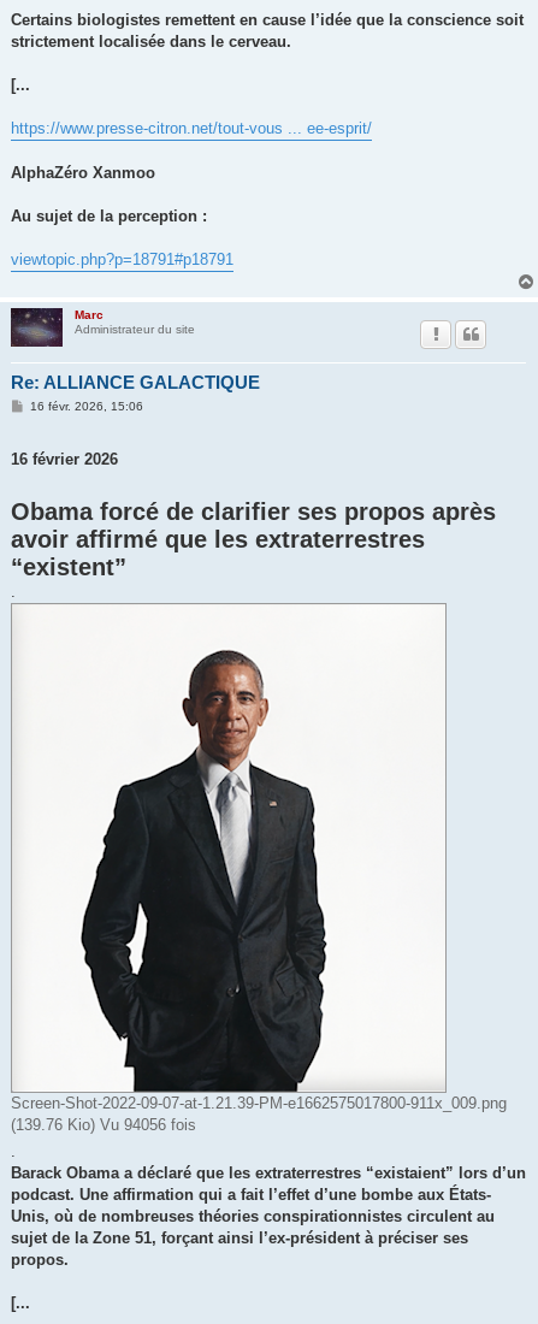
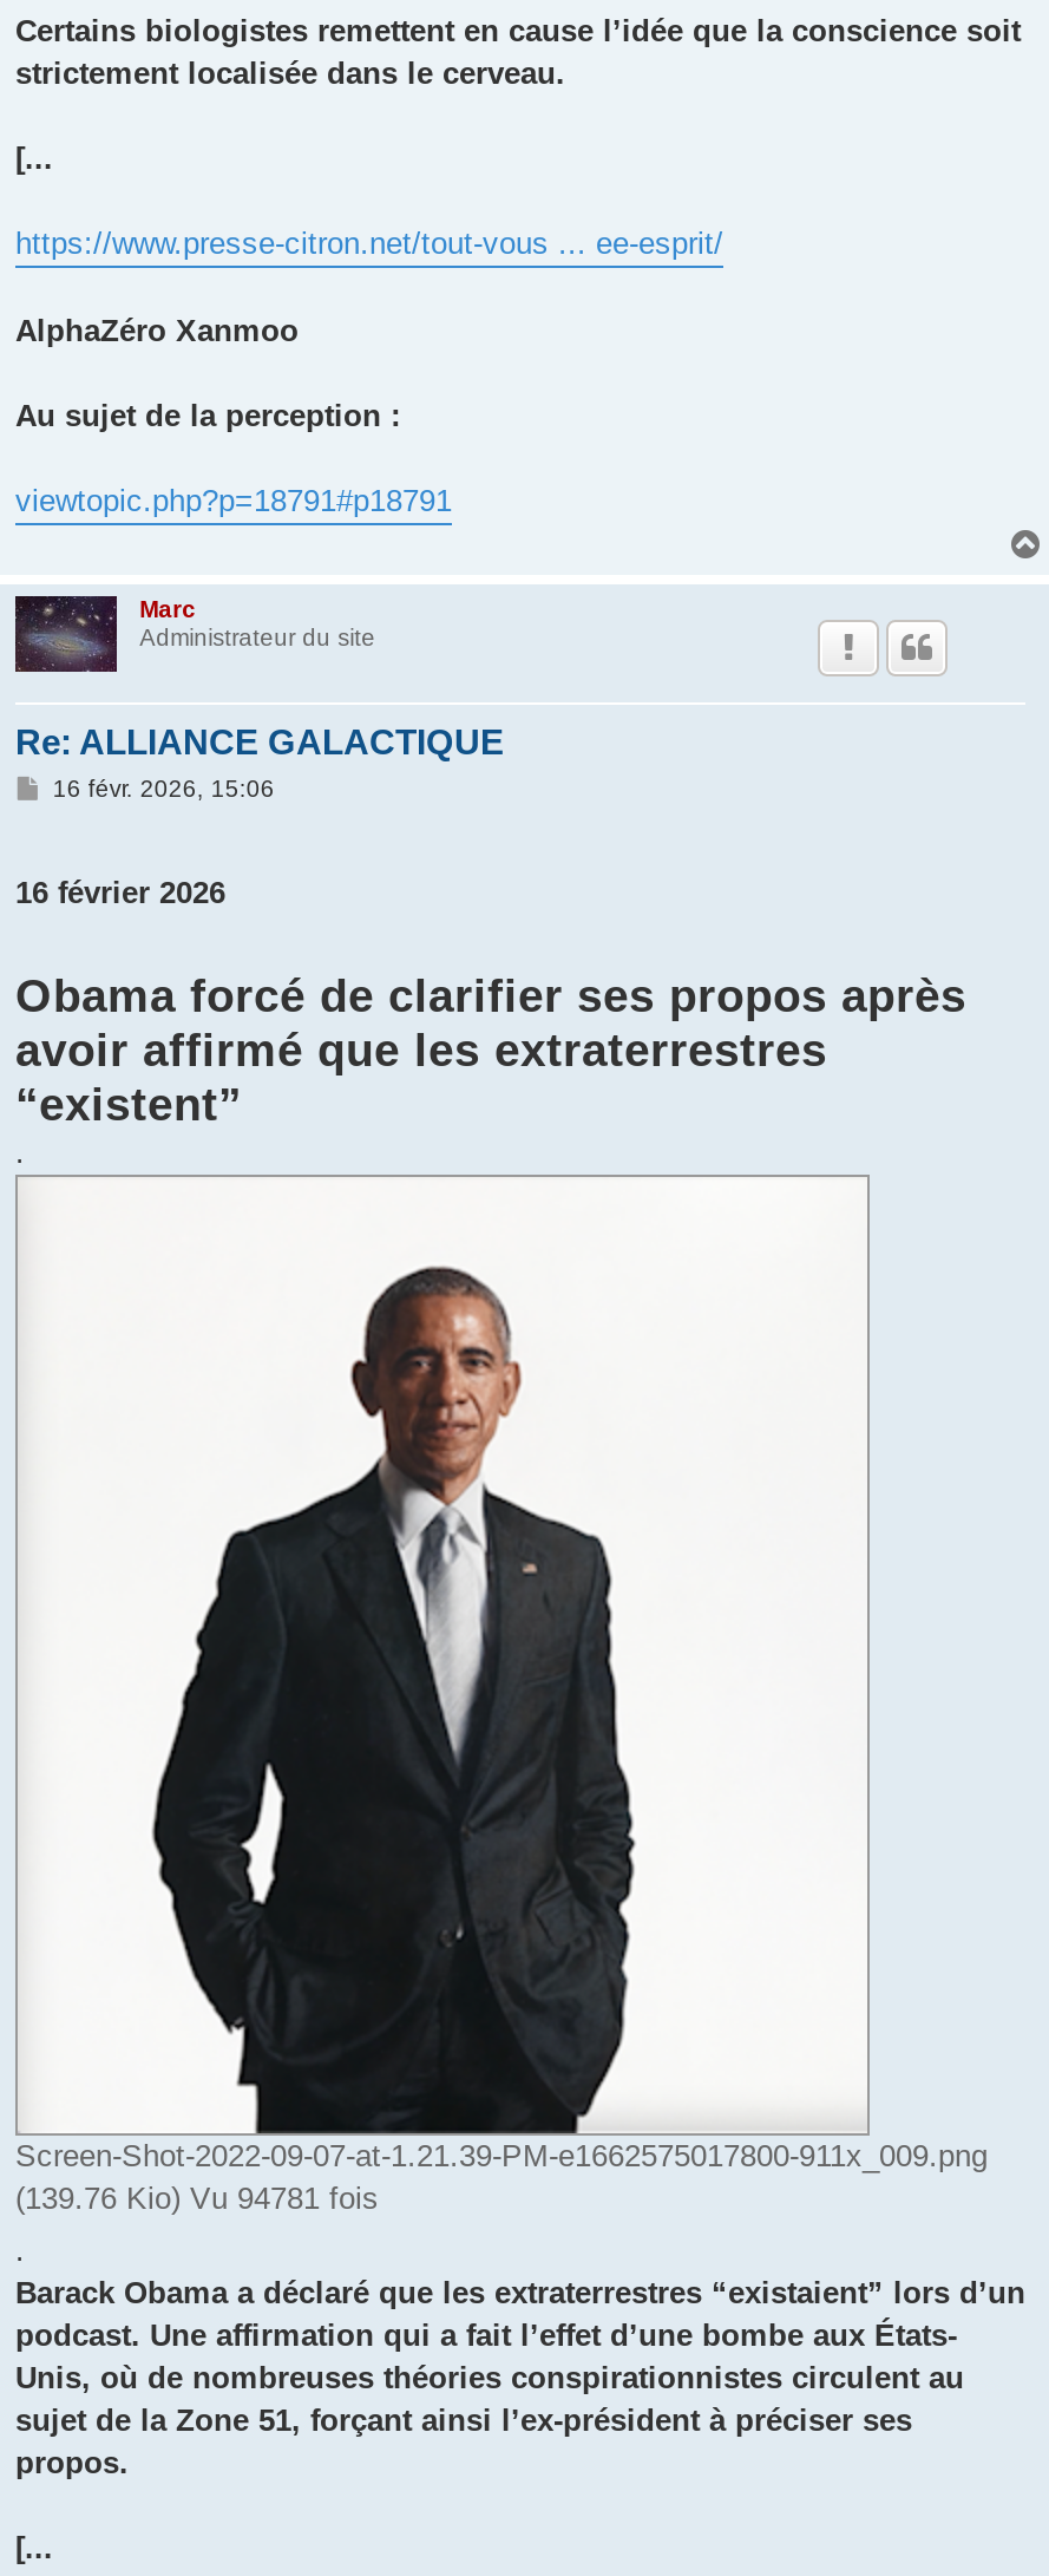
[11,1115,196,1133] (139.76 Kio) Vu 94056 fois -> [15,2180,379,2215] (139.76 Kio) Vu 94781 fois

